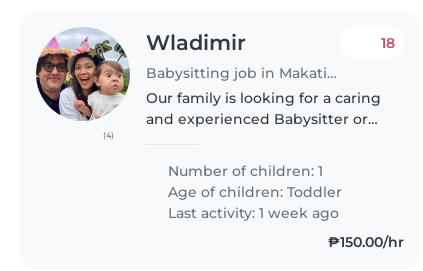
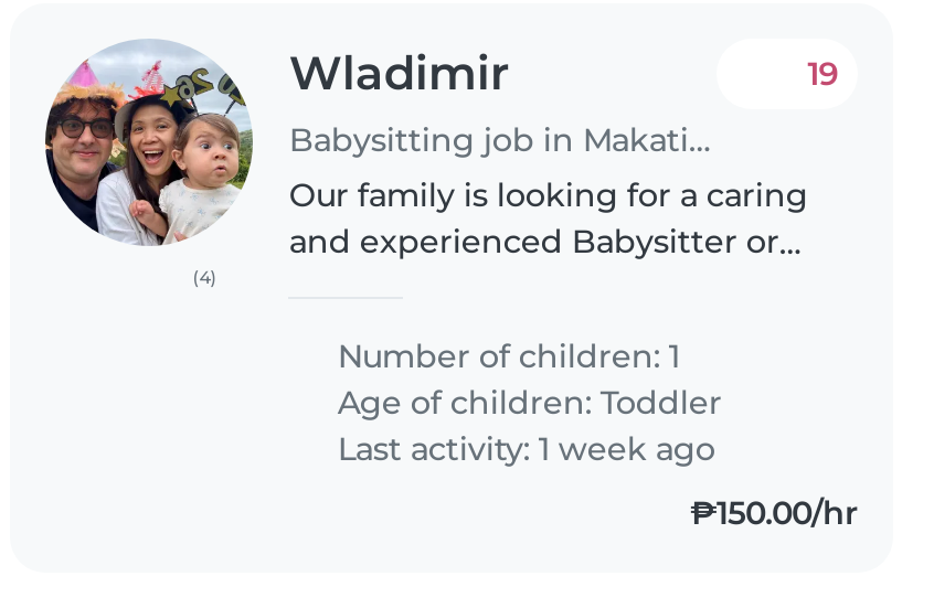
[381,34,395,52] 18 -> [807,53,838,93] 19

